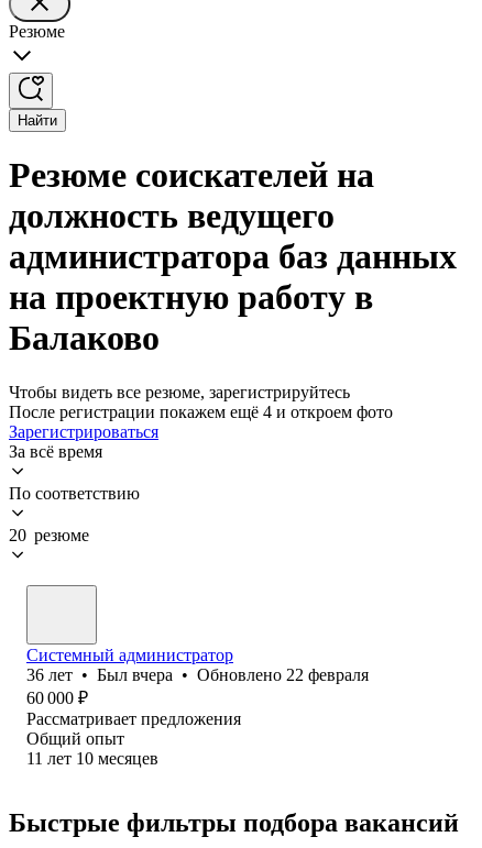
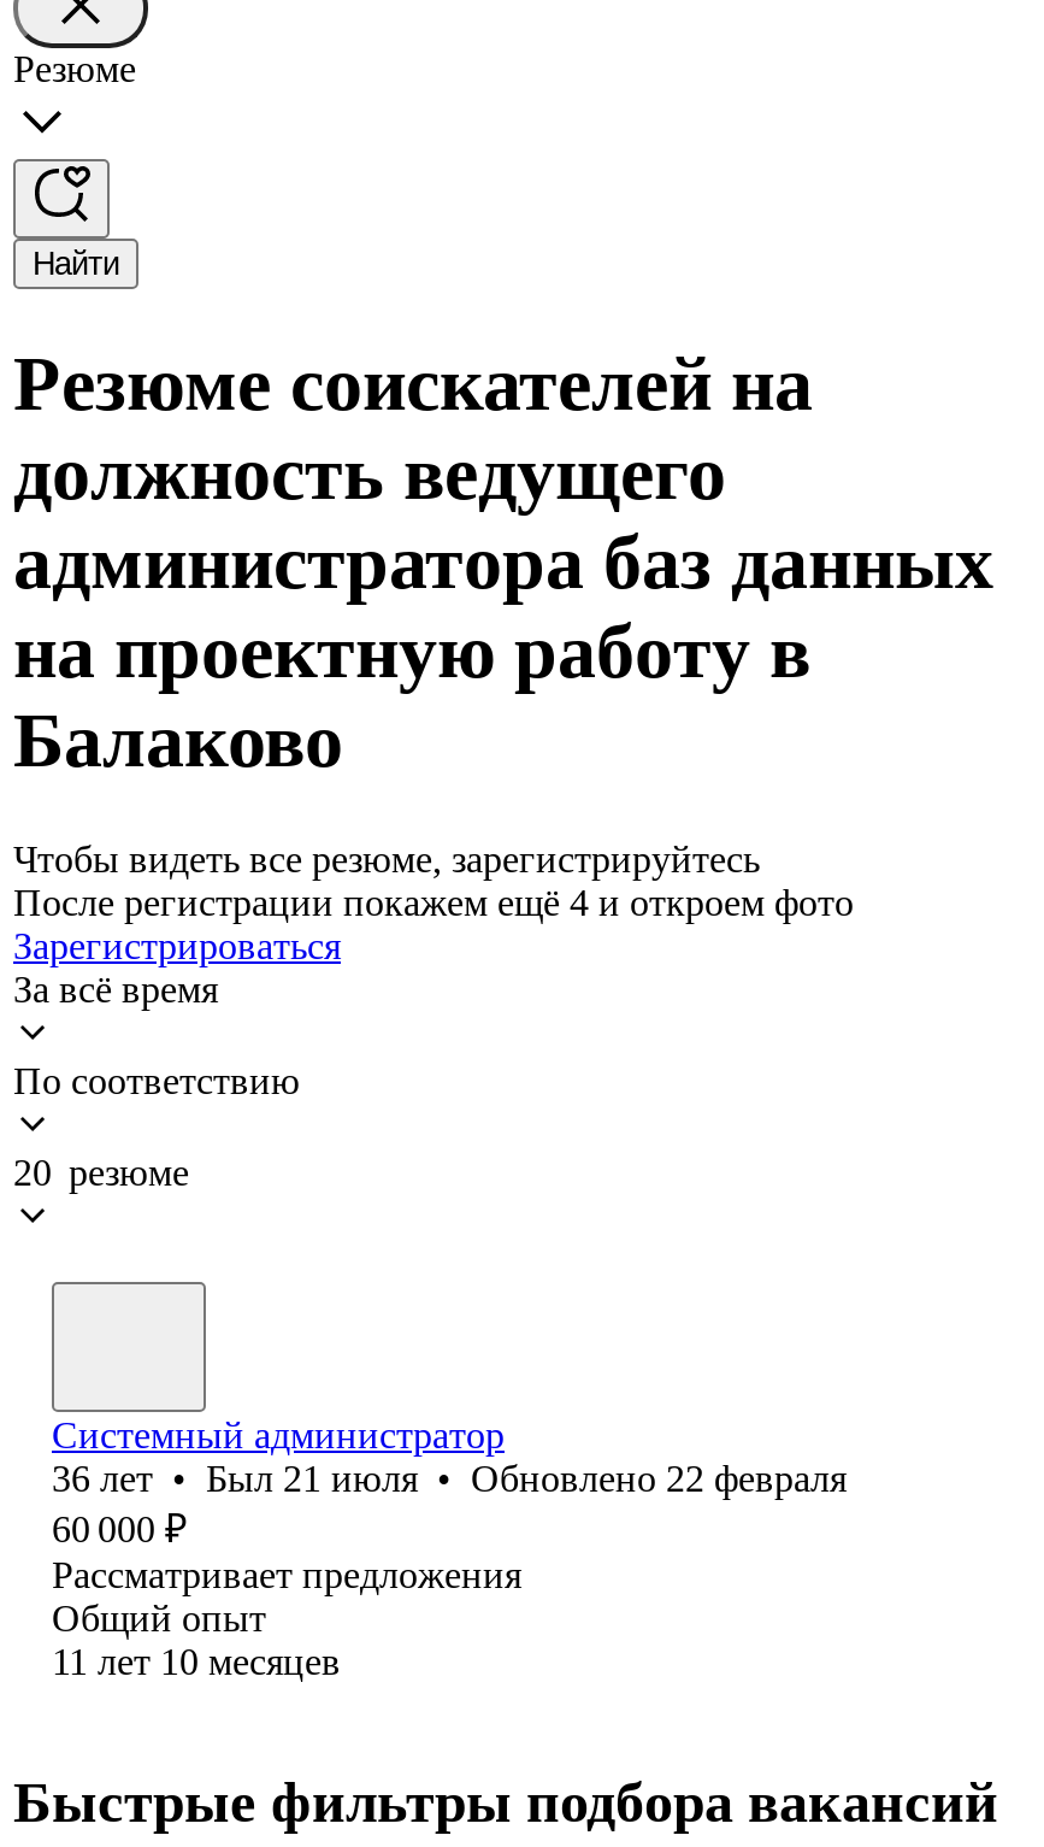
[26,665,369,684] 36 лет • Был вчера • Обновлено 22 февраля -> [52,1458,847,1499] 36 лет • Был 21 июля • Обновлено 22 февраля

